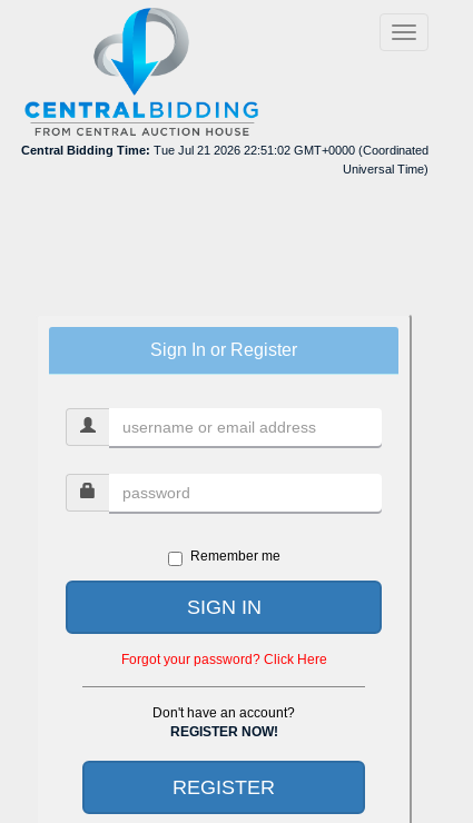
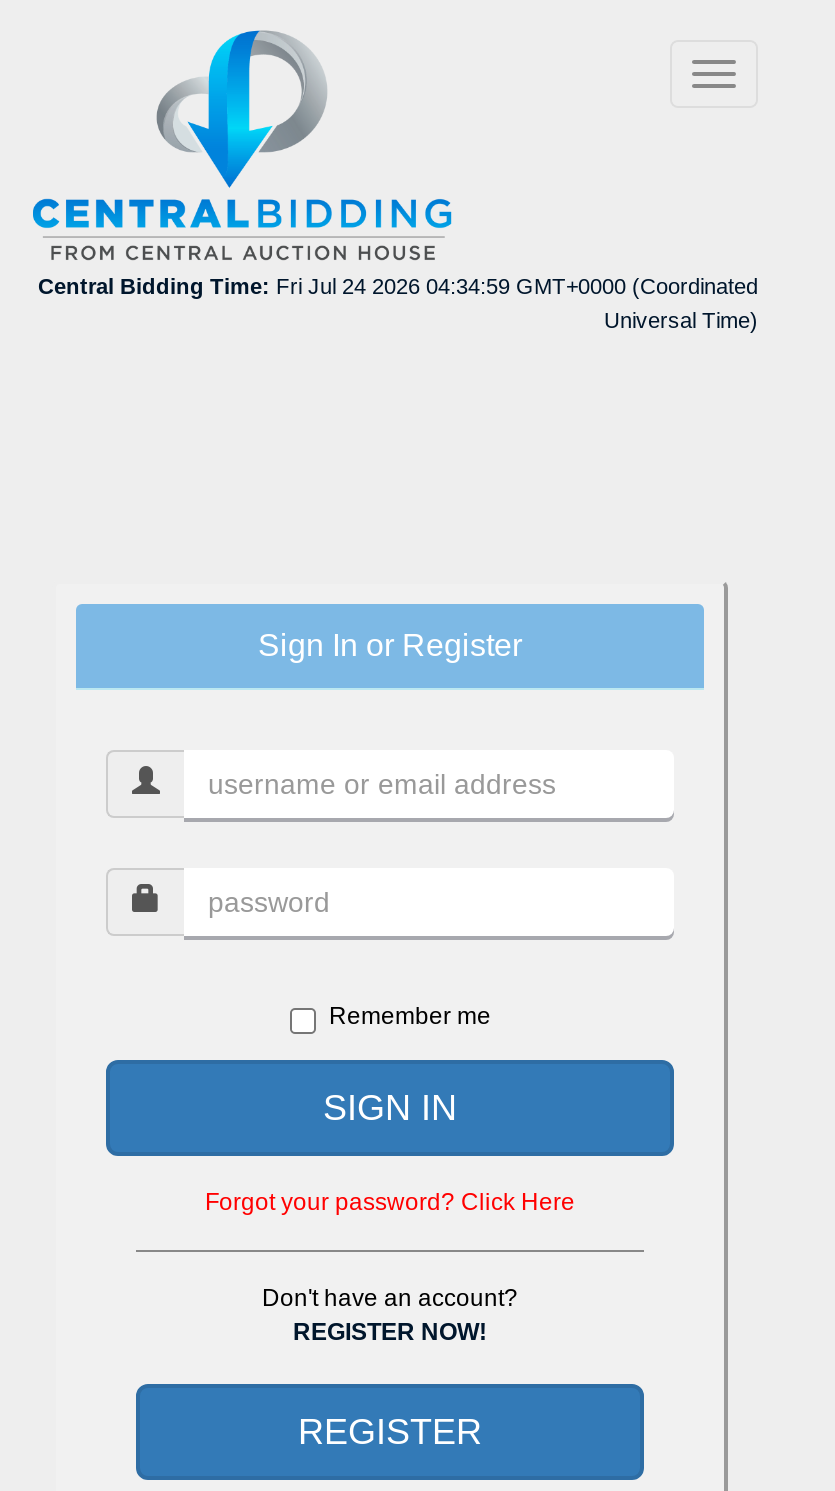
[21,143,428,156] Central Bidding Time: Tue Jul 21 2026 22:51:02 GMT+0000 (Coordinated -> [38,273,758,297] Central Bidding Time: Fri Jul 24 2026 04:34:59 GMT+0000 (Coordinated

